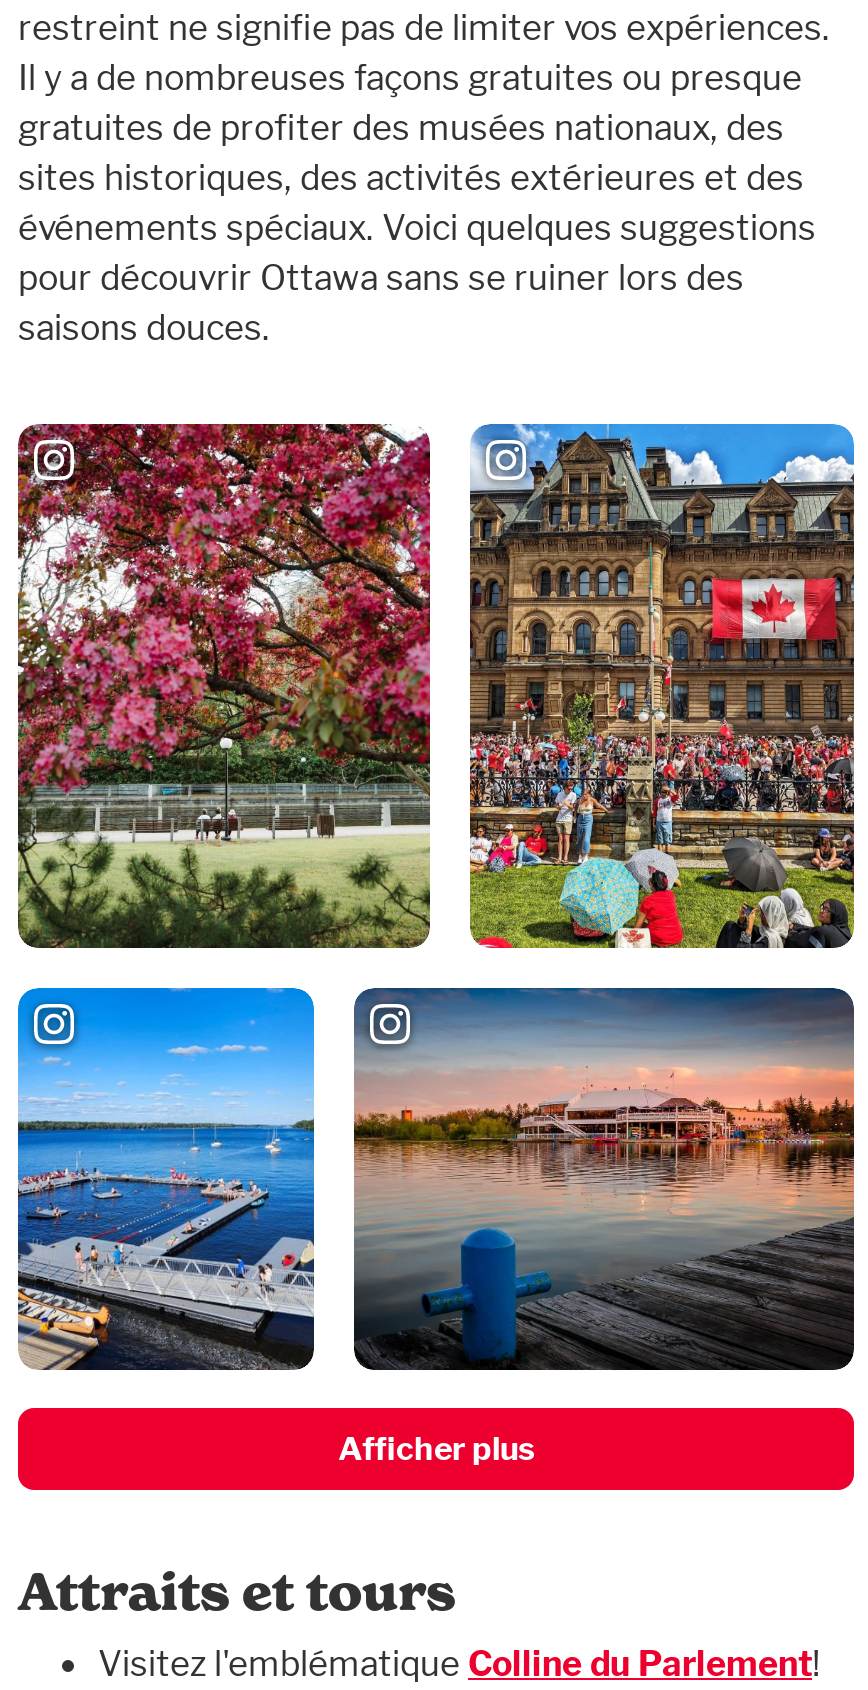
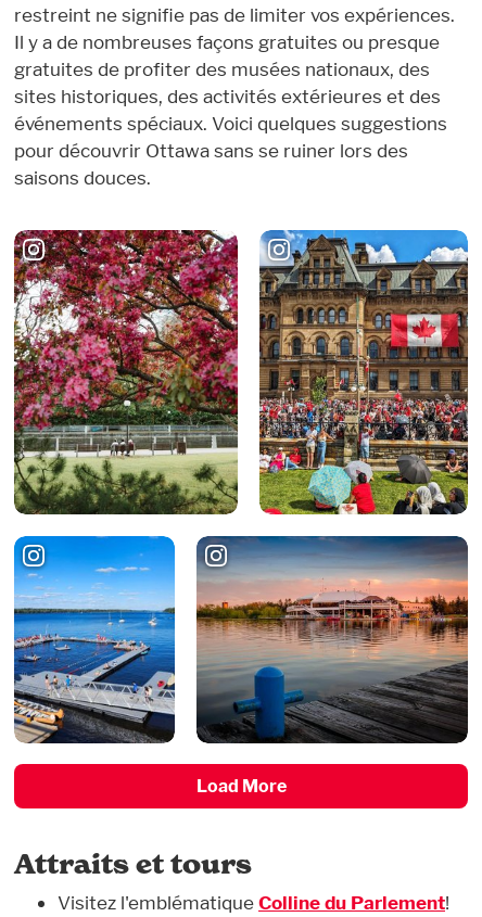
[338,1430,534,1468] Afficher plus -> [196,776,286,797] Load More

